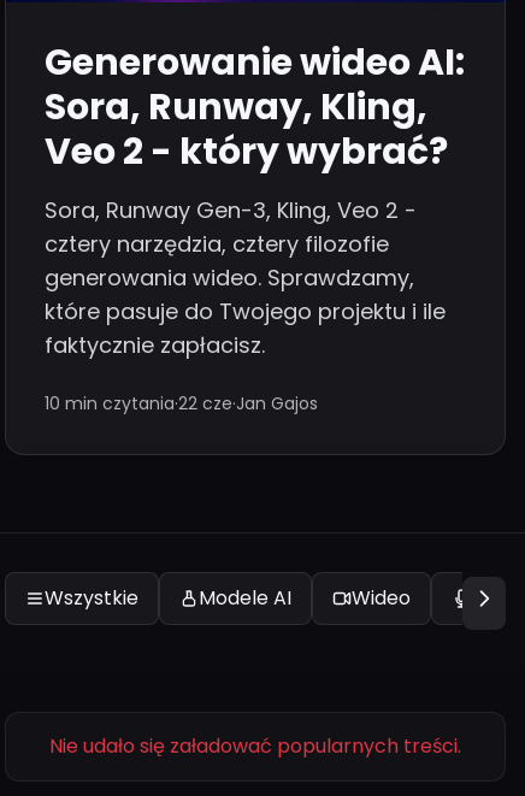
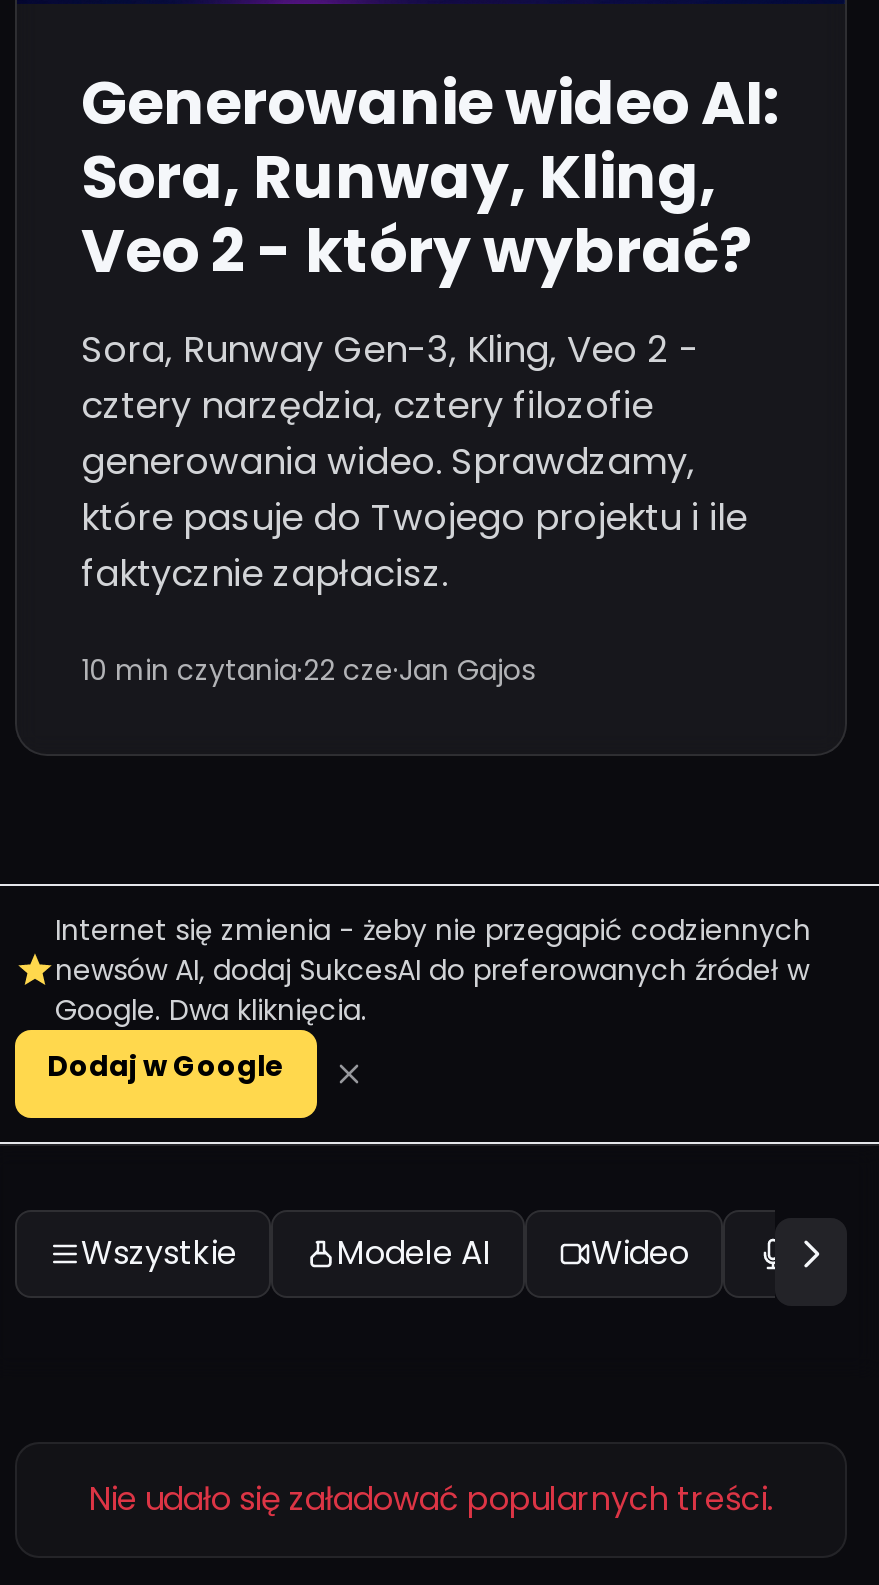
none -> [47,910,811,1086] Internet się zmienia - żeby nie przegapić codziennych | newsów AI, dodaj SukcesAI do preferowanych źródeł w | Google. Dwa kliknięcia. | Dodaj w Google

